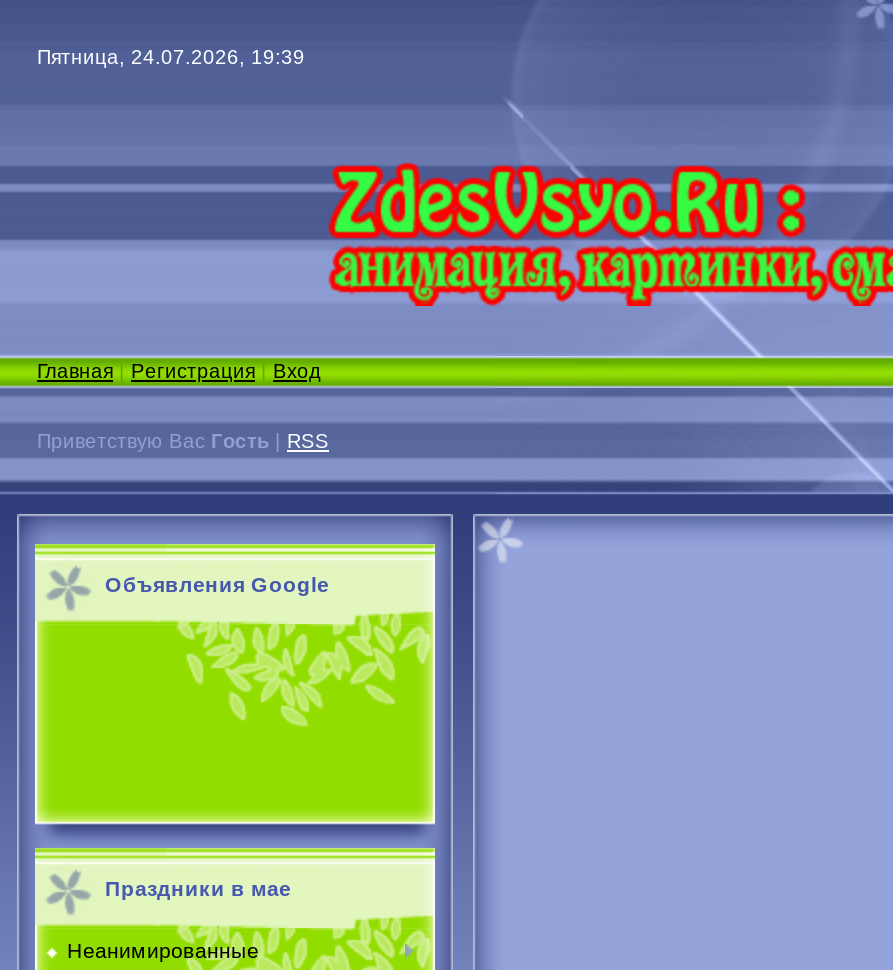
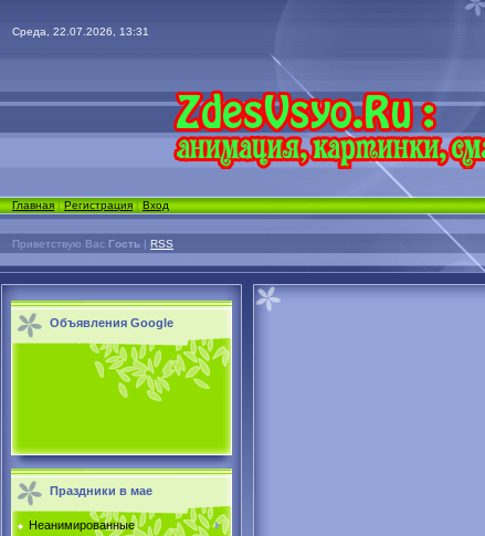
[37,46,305,68] Пятница, 24.07.2026, 19:39 -> [12,25,149,38] Среда, 22.07.2026, 13:31

